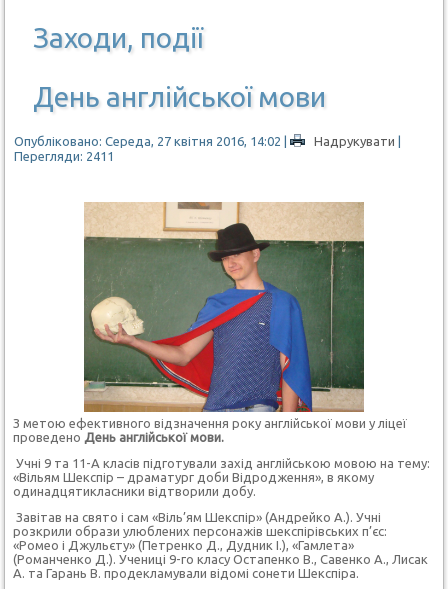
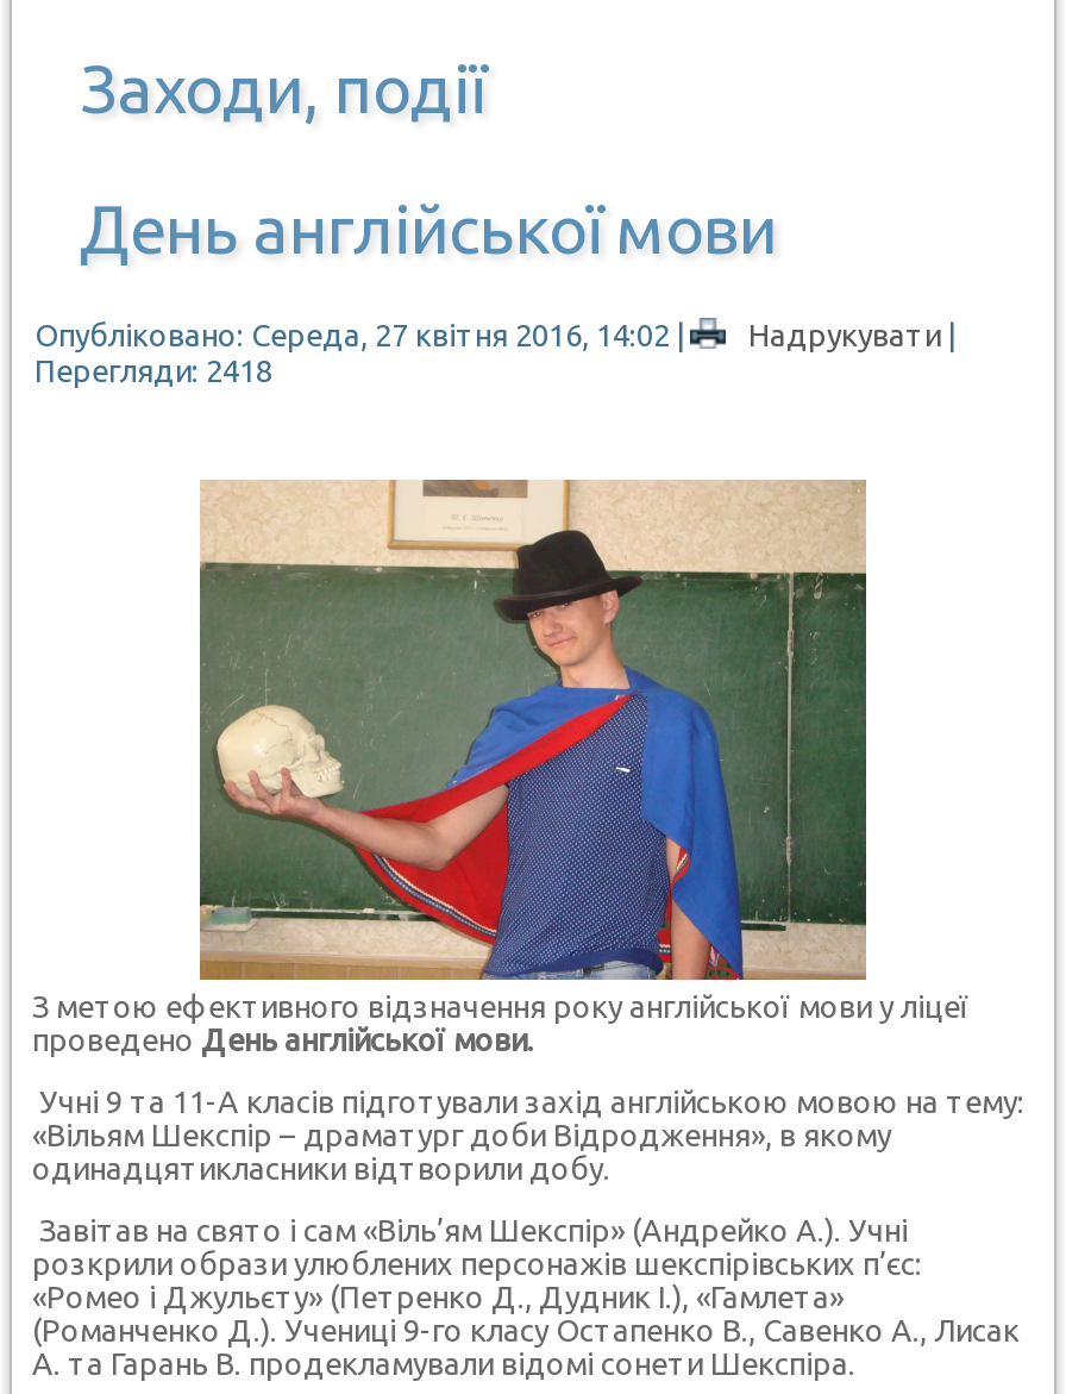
[14,149,114,163] Перегляди: 2411 -> [35,353,272,387] Перегляди: 2418

